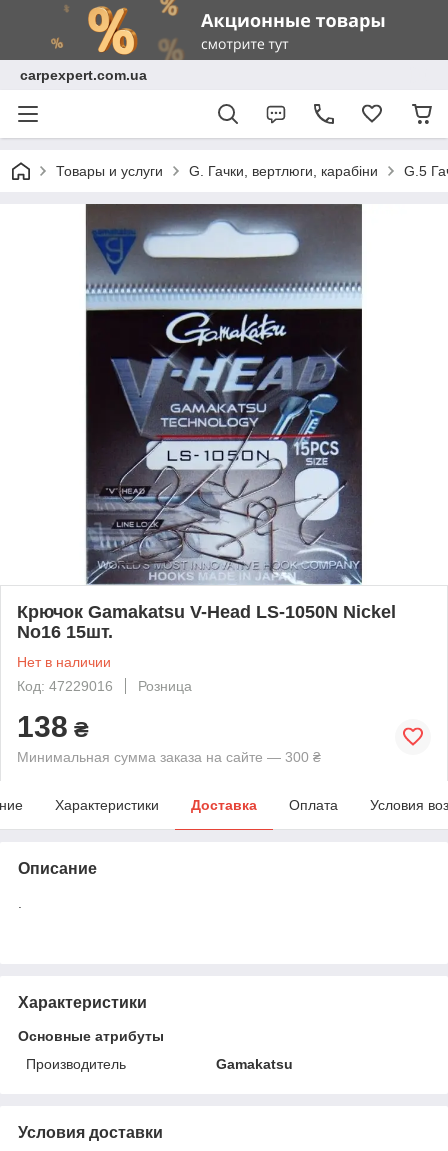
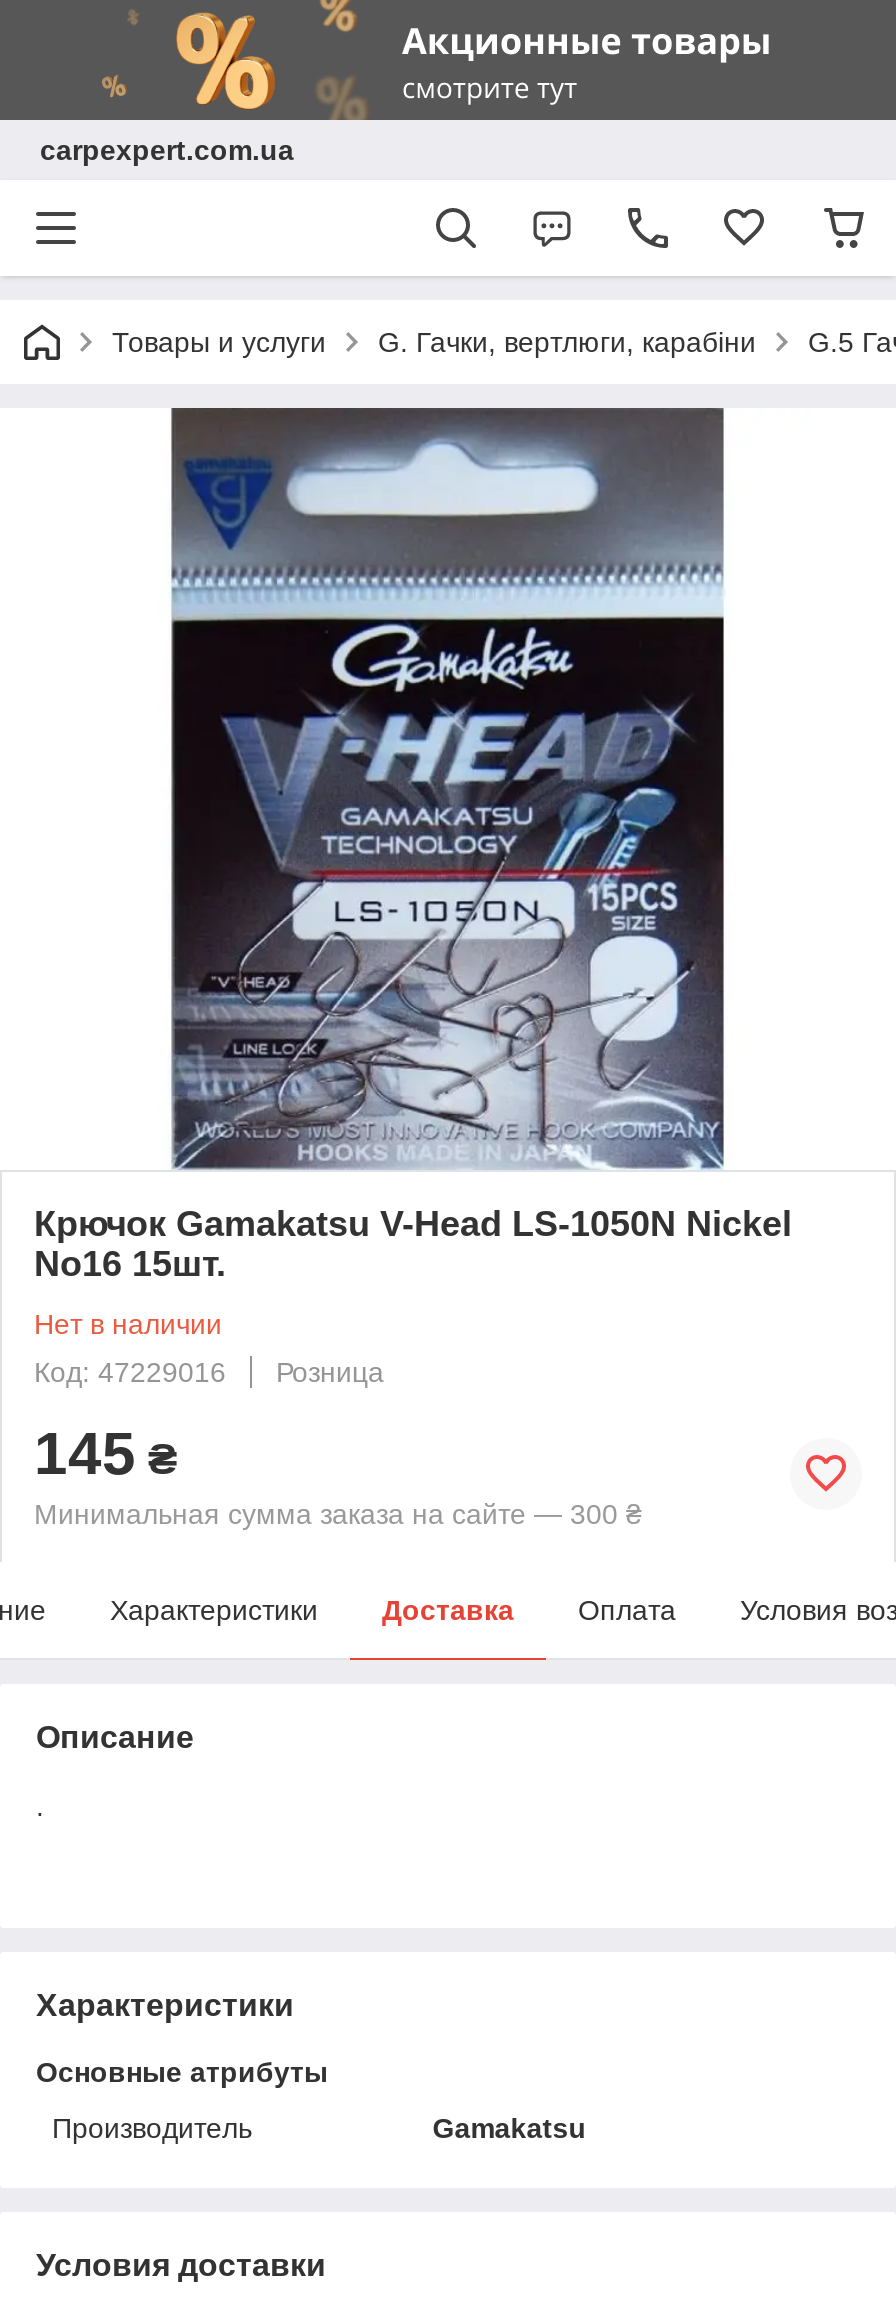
[17,710,89,743] 138 ₴ -> [34,1420,178,1486] 145 ₴

